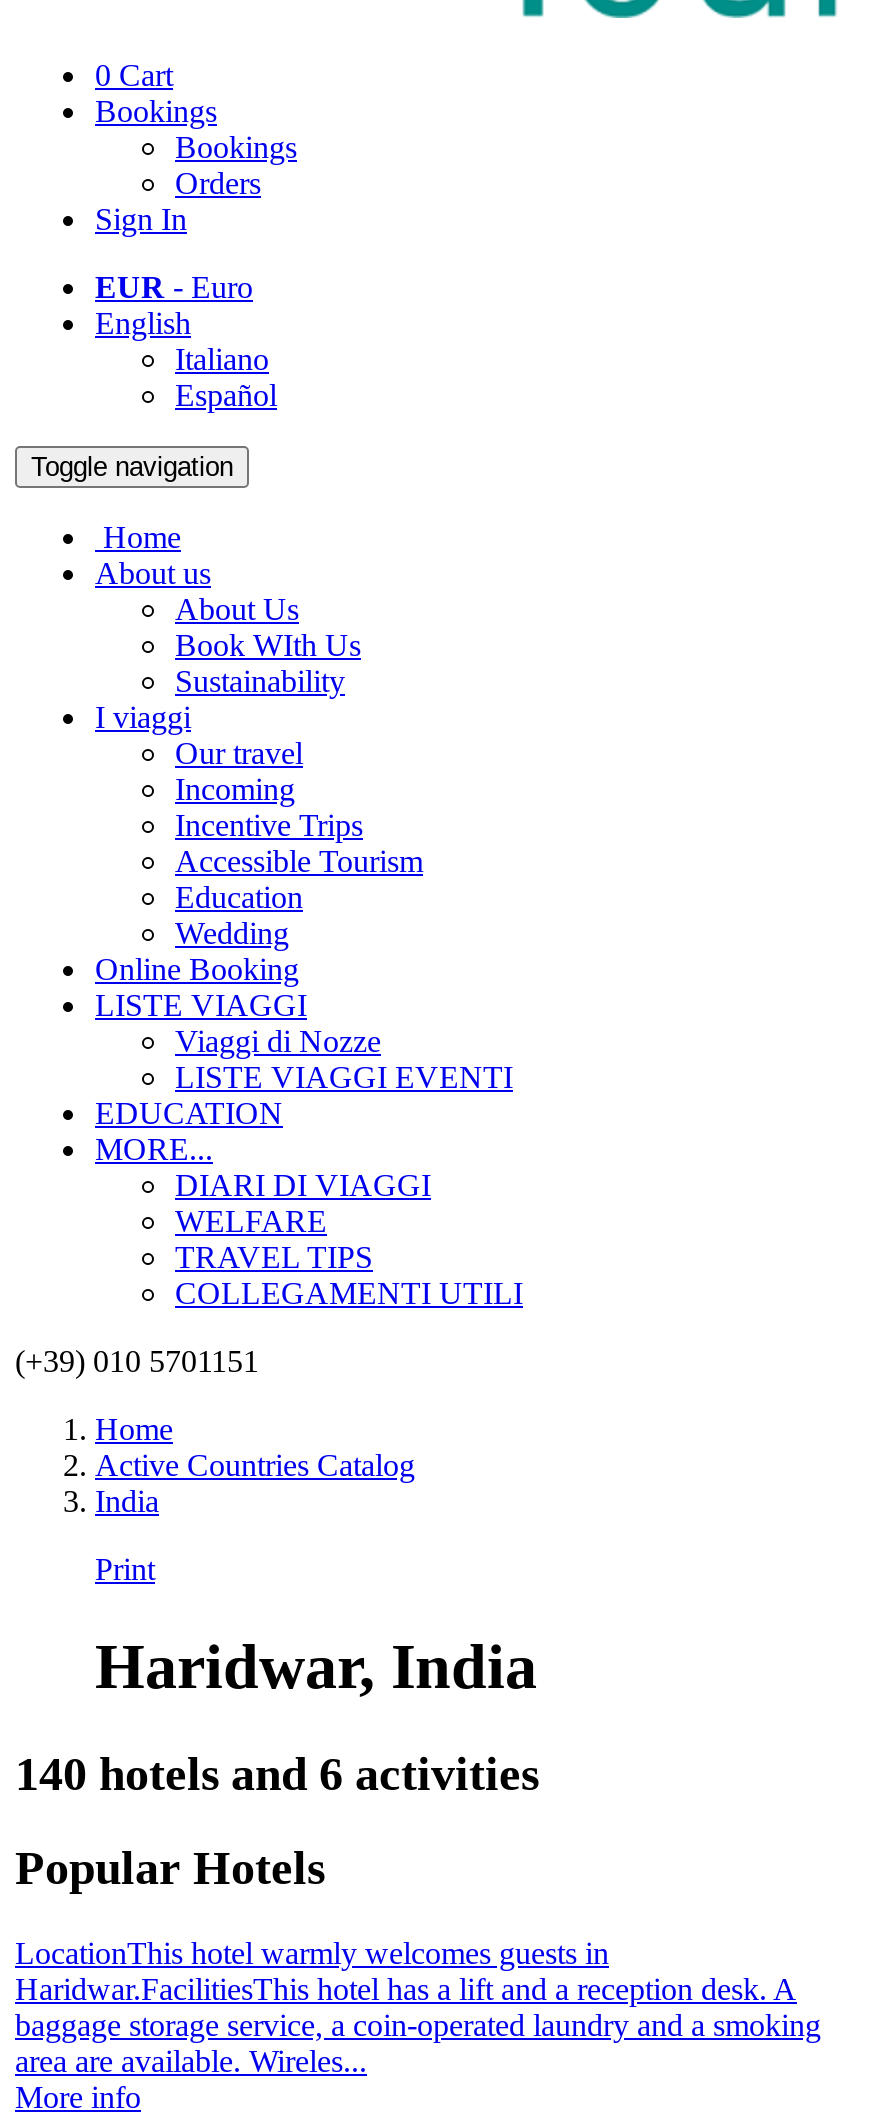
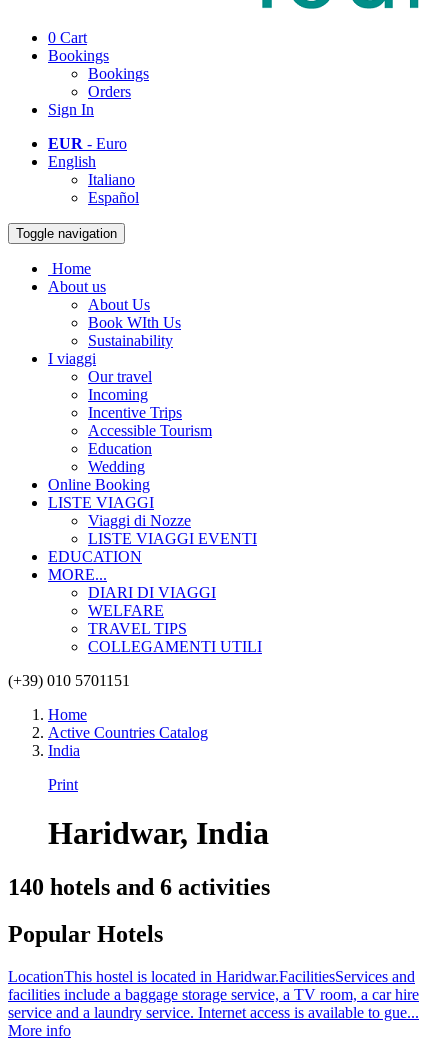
[15,1935,821,2077] LocationThis hotel warmly welcomes guests in | Haridwar.FacilitiesThis hotel has a lift and a reception desk. A | baggage storage service, a coin-operated laundry and a smoking | area are available. Wireles... -> [8,968,419,1021] LocationThis hostel is located in Haridwar.FacilitiesServices and | facilities include a baggage storage service, a TV room, a car hire | service and a laundry service. Internet access is available to gue...

